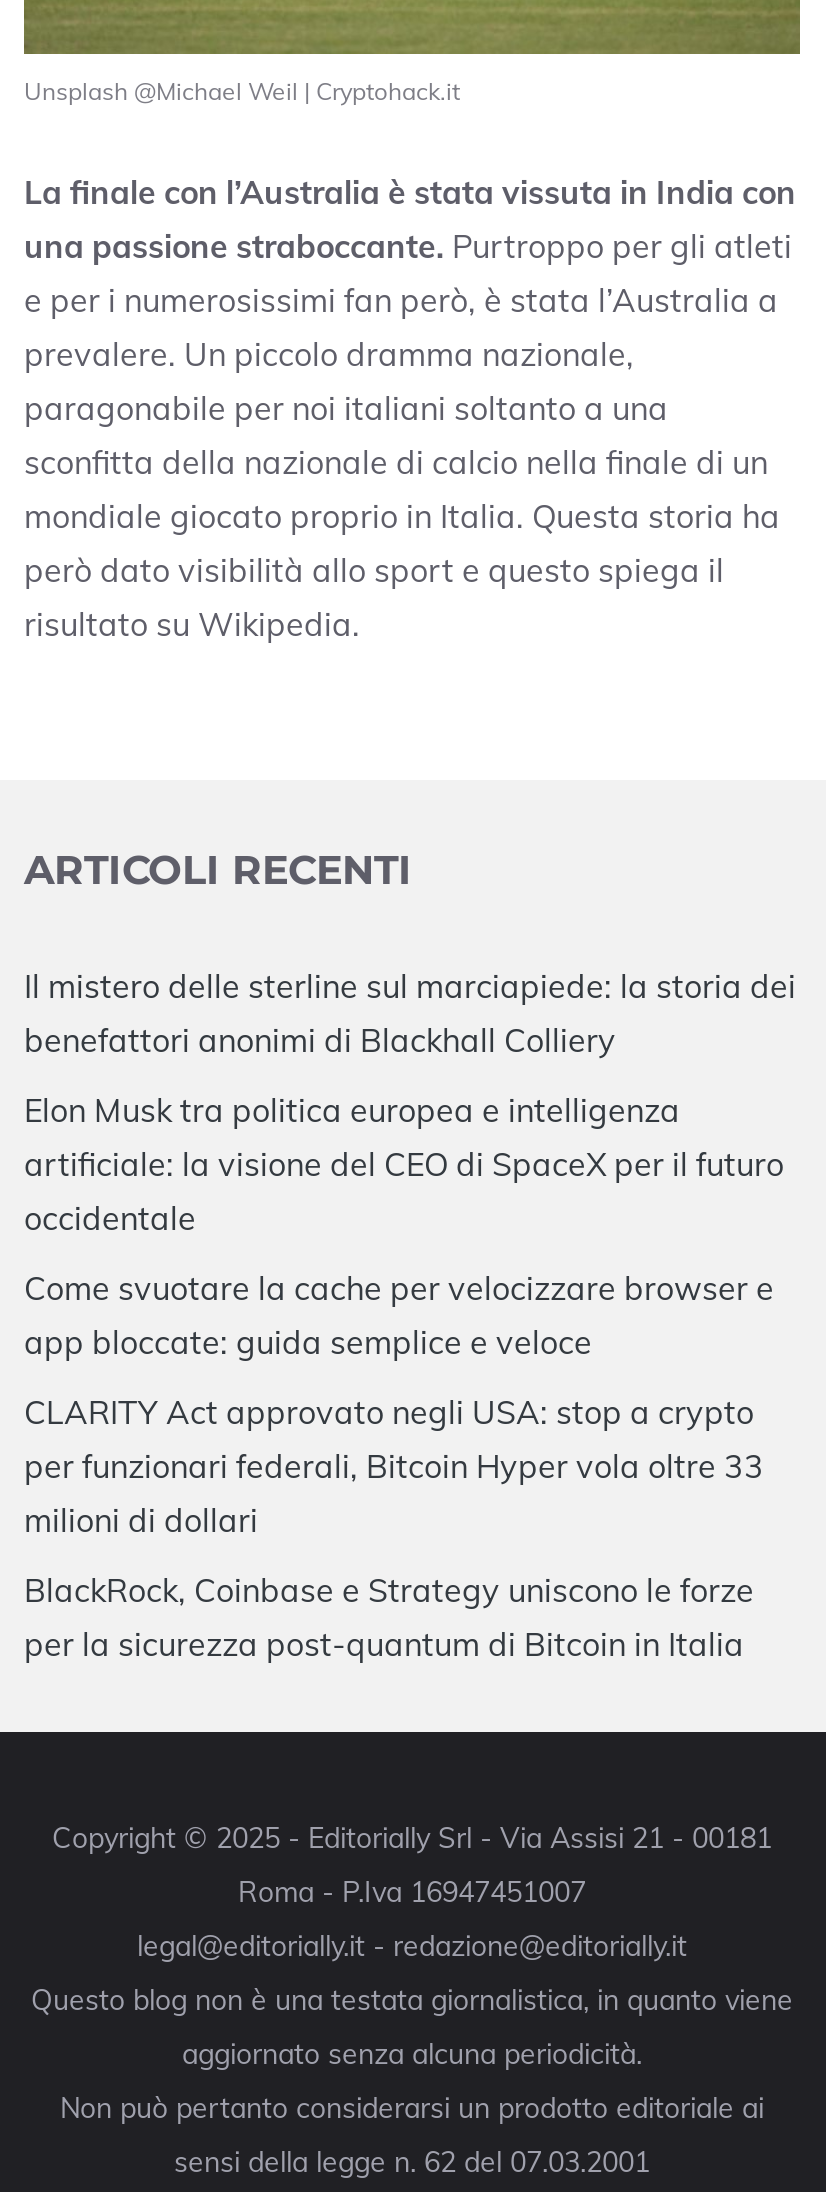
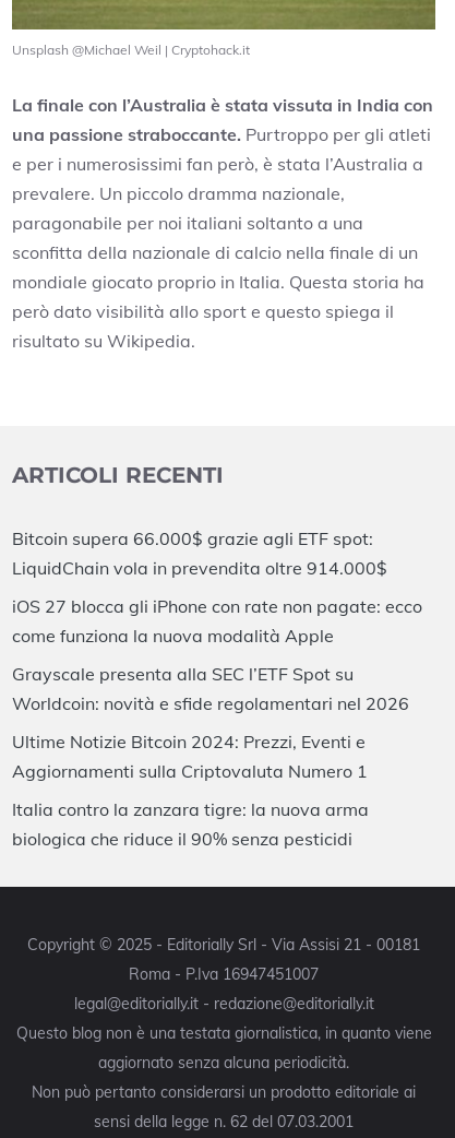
[24,966,796,1060] Il mistero delle sterline sul marciapiede: la storia dei | benefattori anonimi di Blackhall Colliery -> [12,527,387,579] Bitcoin supera 66.000$ grazie agli ETF spot: | LiquidChain vola in prevendita oltre 914.000$
[24,1090,784,1238] Elon Musk tra politica europea e intelligenza | artificiale: la visione del CEO di SpaceX per il futuro | occidentale -> [12,595,422,647] iOS 27 blocca gli iPhone con rate non pagate: ecco | come funziona la nuova modalità Apple
[24,1268,774,1362] Come svuotare la cache per velocizzare browser e | app bloccate: guida semplice e veloce -> [12,663,409,714] Grayscale presenta alla SEC l’ETF Spot su | Worldcoin: novità e sfide regolamentari nel 2026
[24,1392,764,1540] CLARITY Act approvato negli USA: stop a crypto | per funzionari federali, Bitcoin Hyper vola oltre 33 | milioni di dollari -> [12,731,368,782] Ultime Notizie Bitcoin 2024: Prezzi, Eventi e | Aggiornamenti sulla Criptovaluta Numero 1
[24,1570,754,1664] BlackRock, Coinbase e Strategy uniscono le forze | per la sicurezza post-quantum di Bitcoin in Italia -> [12,798,369,850] Italia contro la zanzara tigre: la nuova arma | biologica che riduce il 90% senza pesticidi

